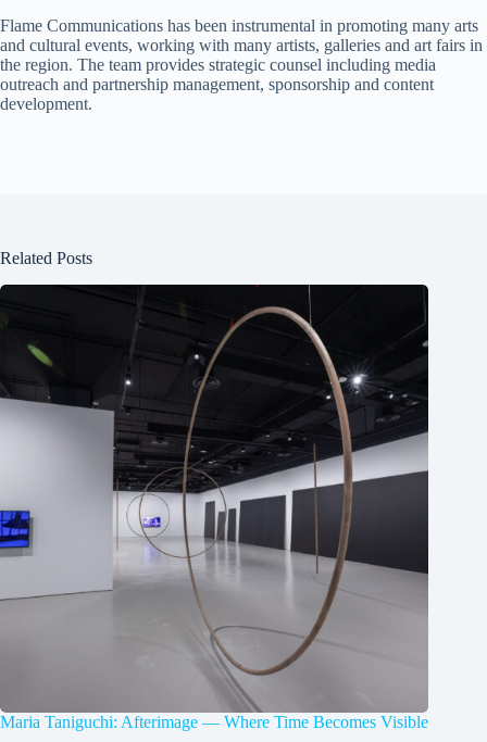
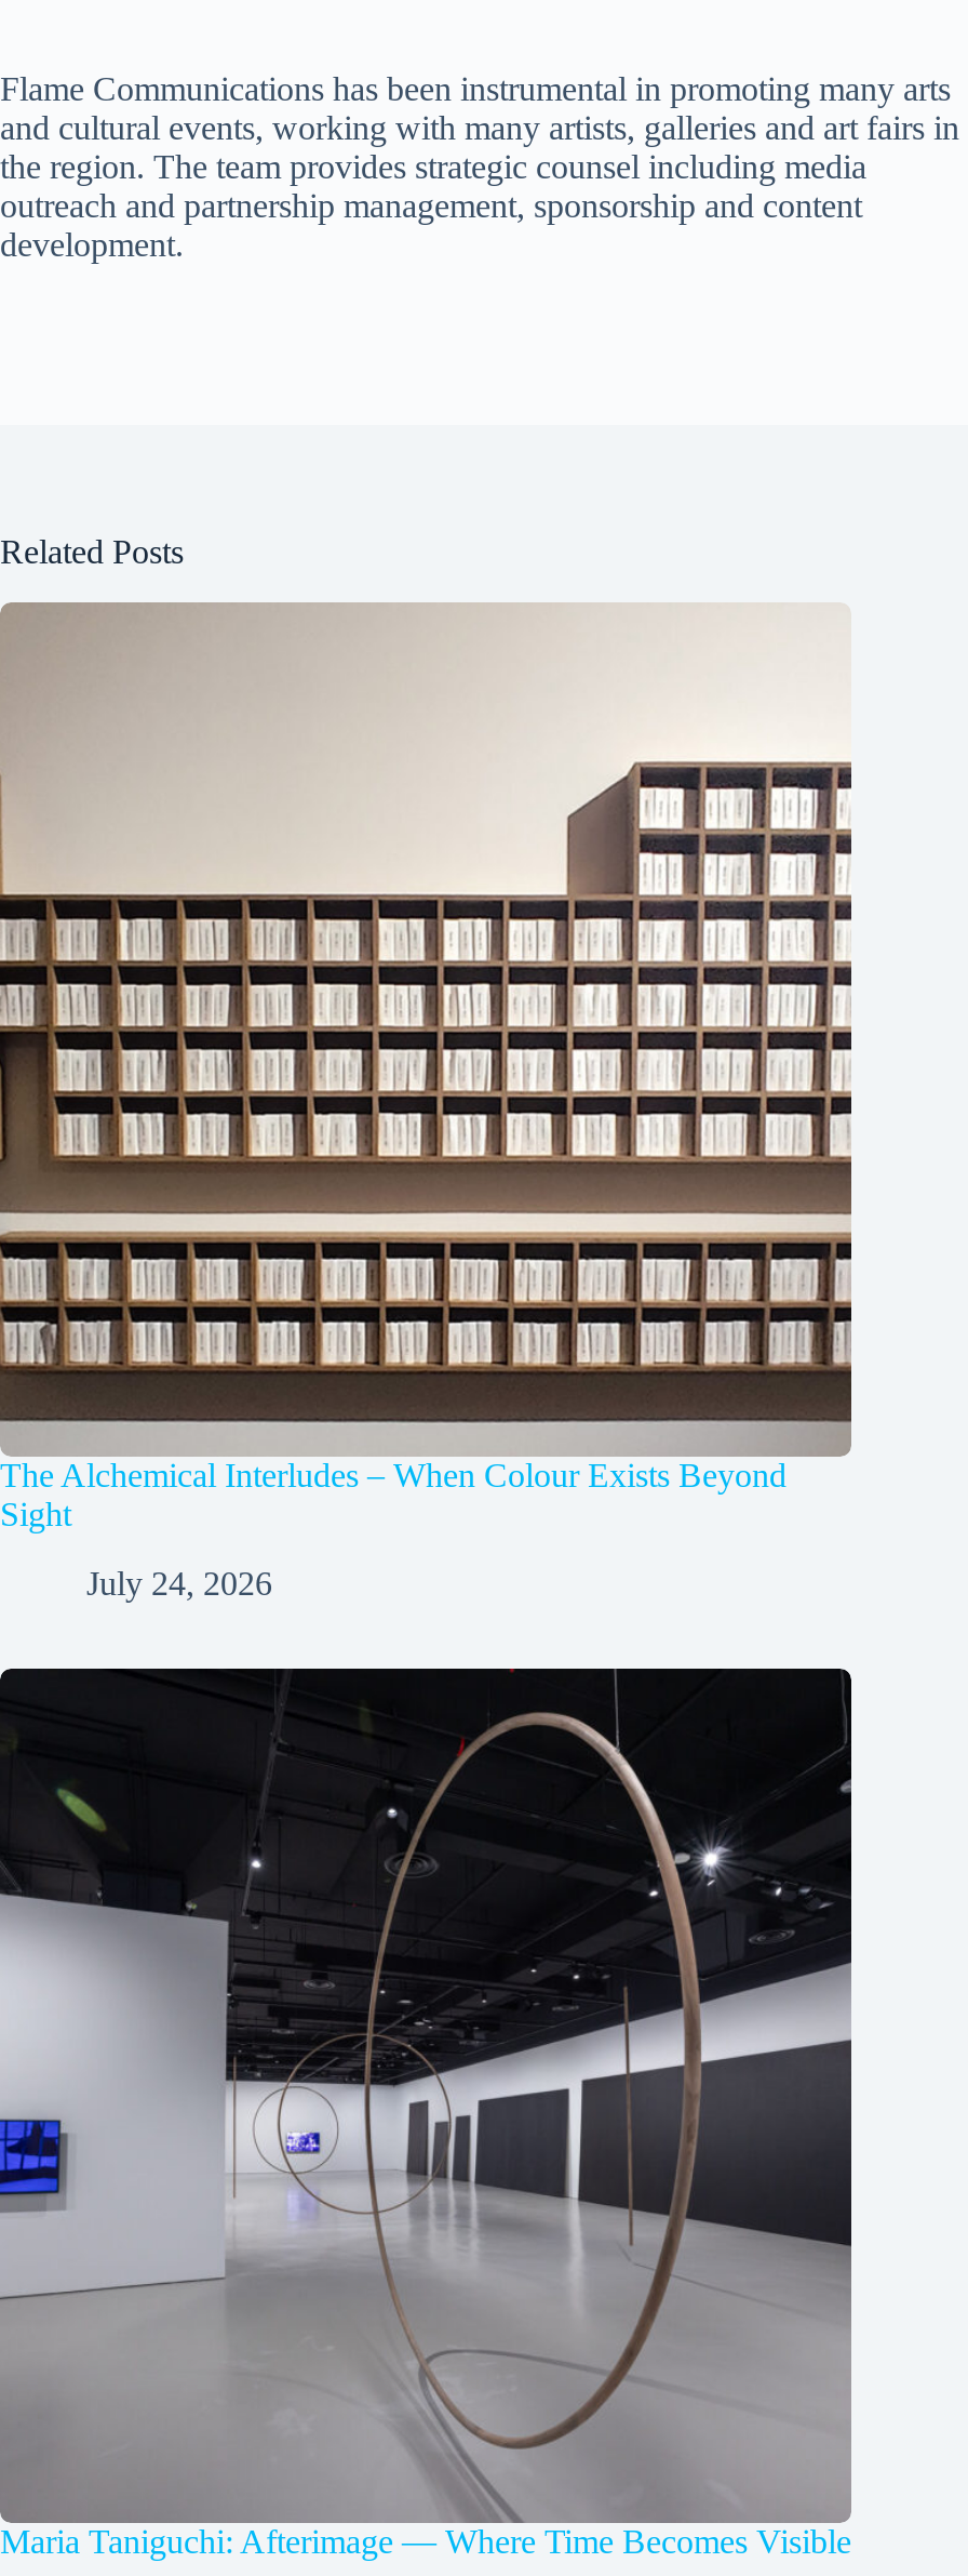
none -> [0,602,853,1602] [image] | The Alchemical Interludes – When Colour Exists Beyond | Sight | July 24, 2026

